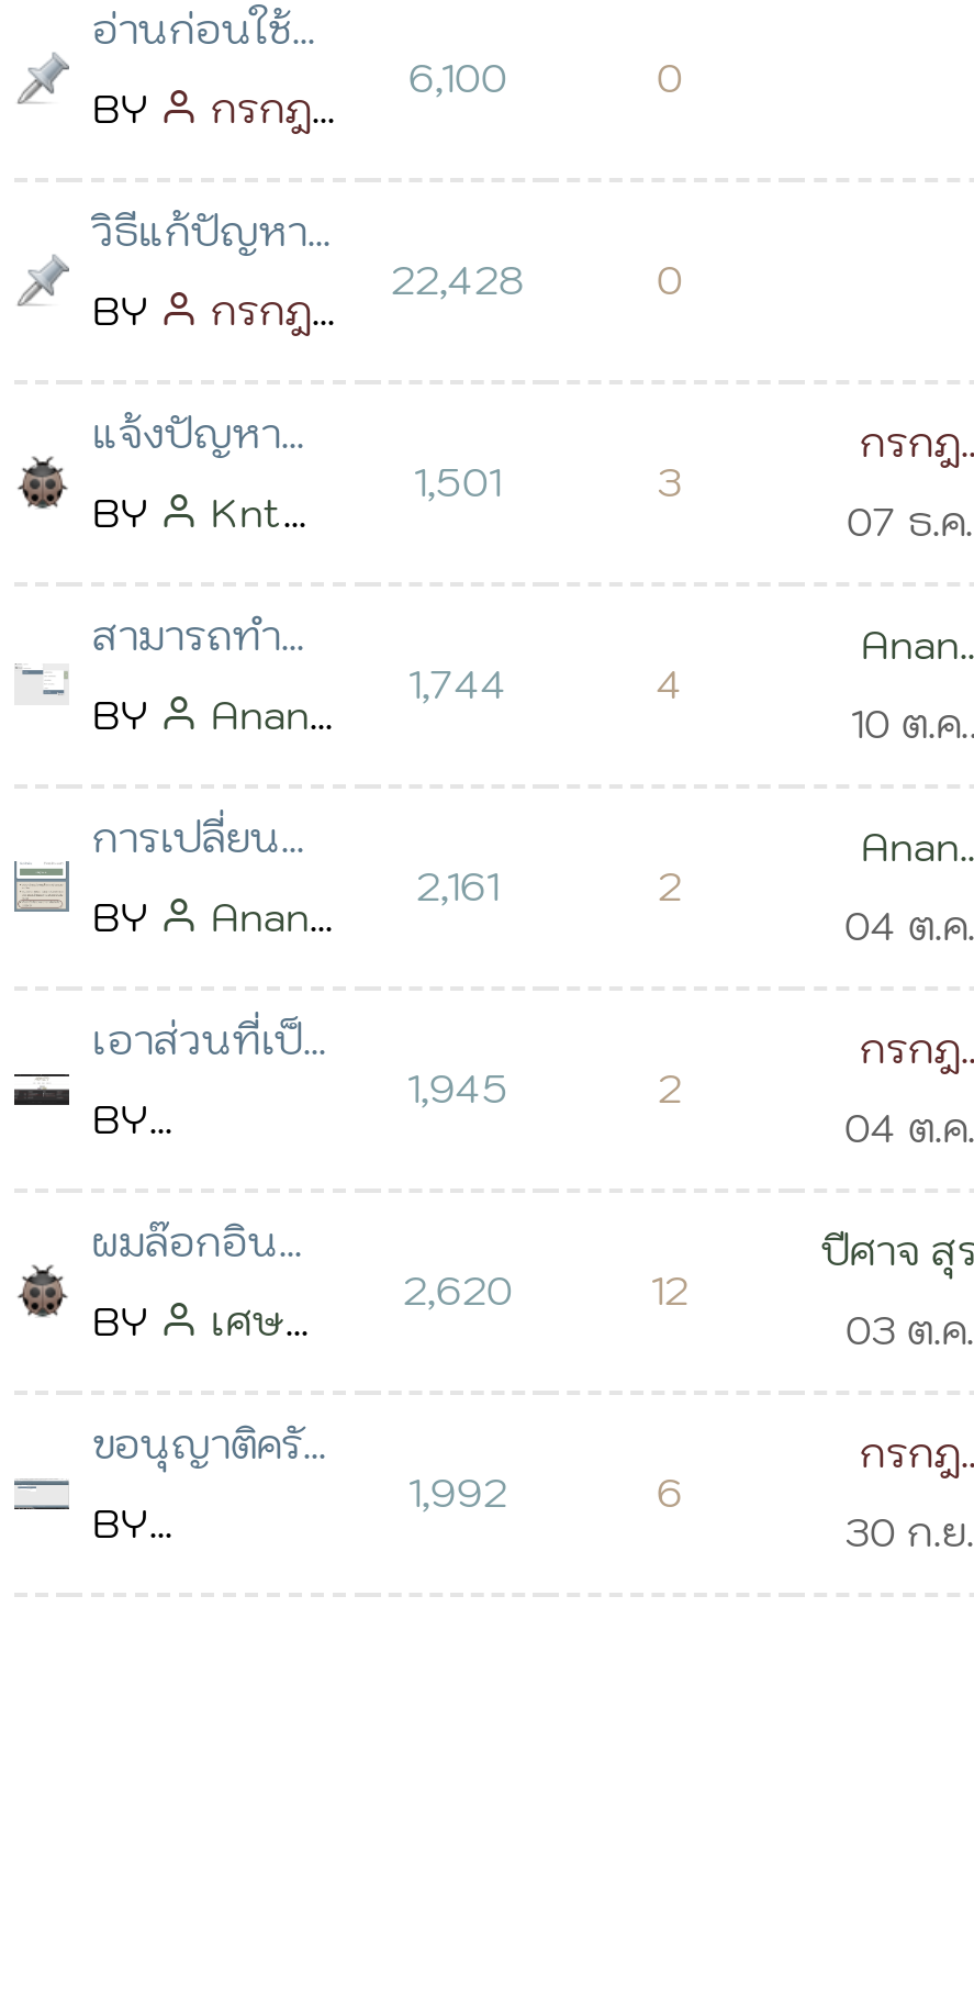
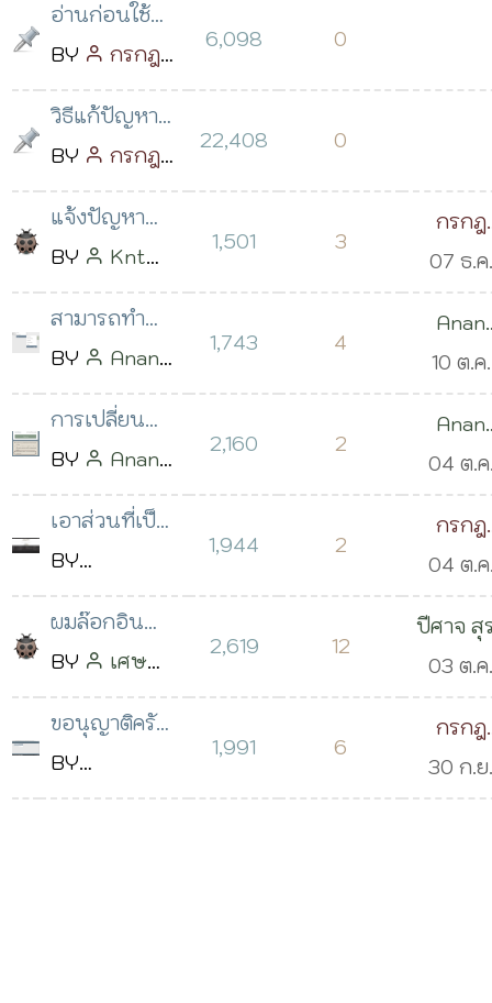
[408,53,507,103] 6,100 -> [206,26,263,52] 6,098
[390,255,524,305] 22,428 -> [200,128,268,153] 22,408
[408,659,507,710] 1,744 -> [210,330,258,355] 1,743
[416,861,499,912] 2,161 -> [210,431,258,456] 2,160
[407,1063,508,1114] 1,945 -> [209,532,259,558] 1,944
[402,1265,512,1316] 2,620 -> [209,633,259,659] 2,619
[408,1467,507,1518] 1,992 -> [212,735,256,760] 1,991

